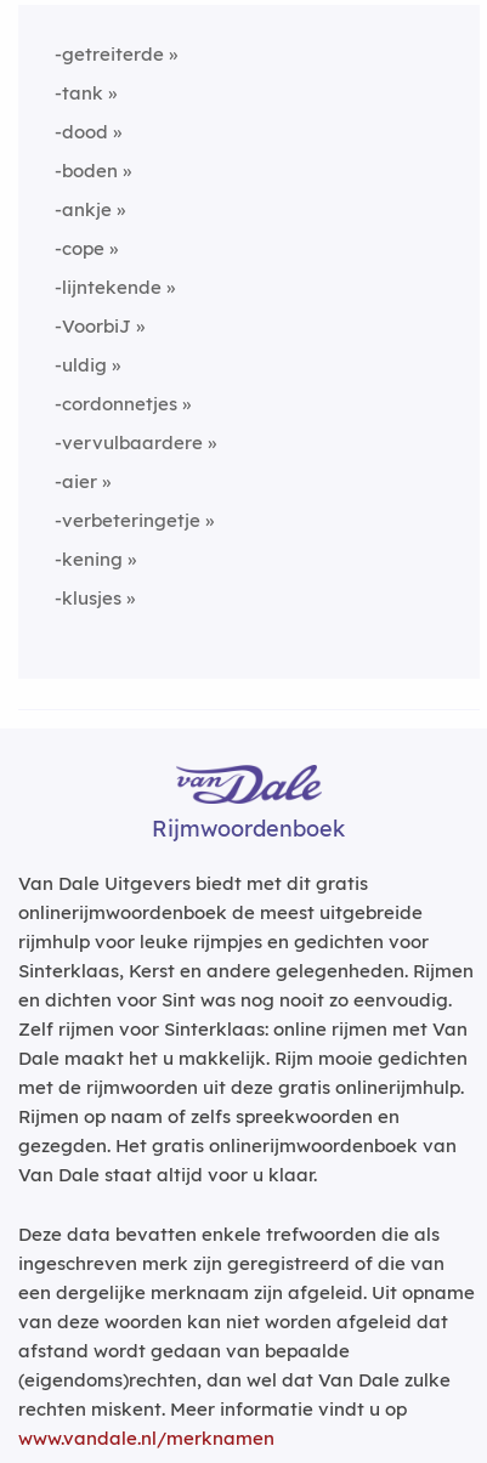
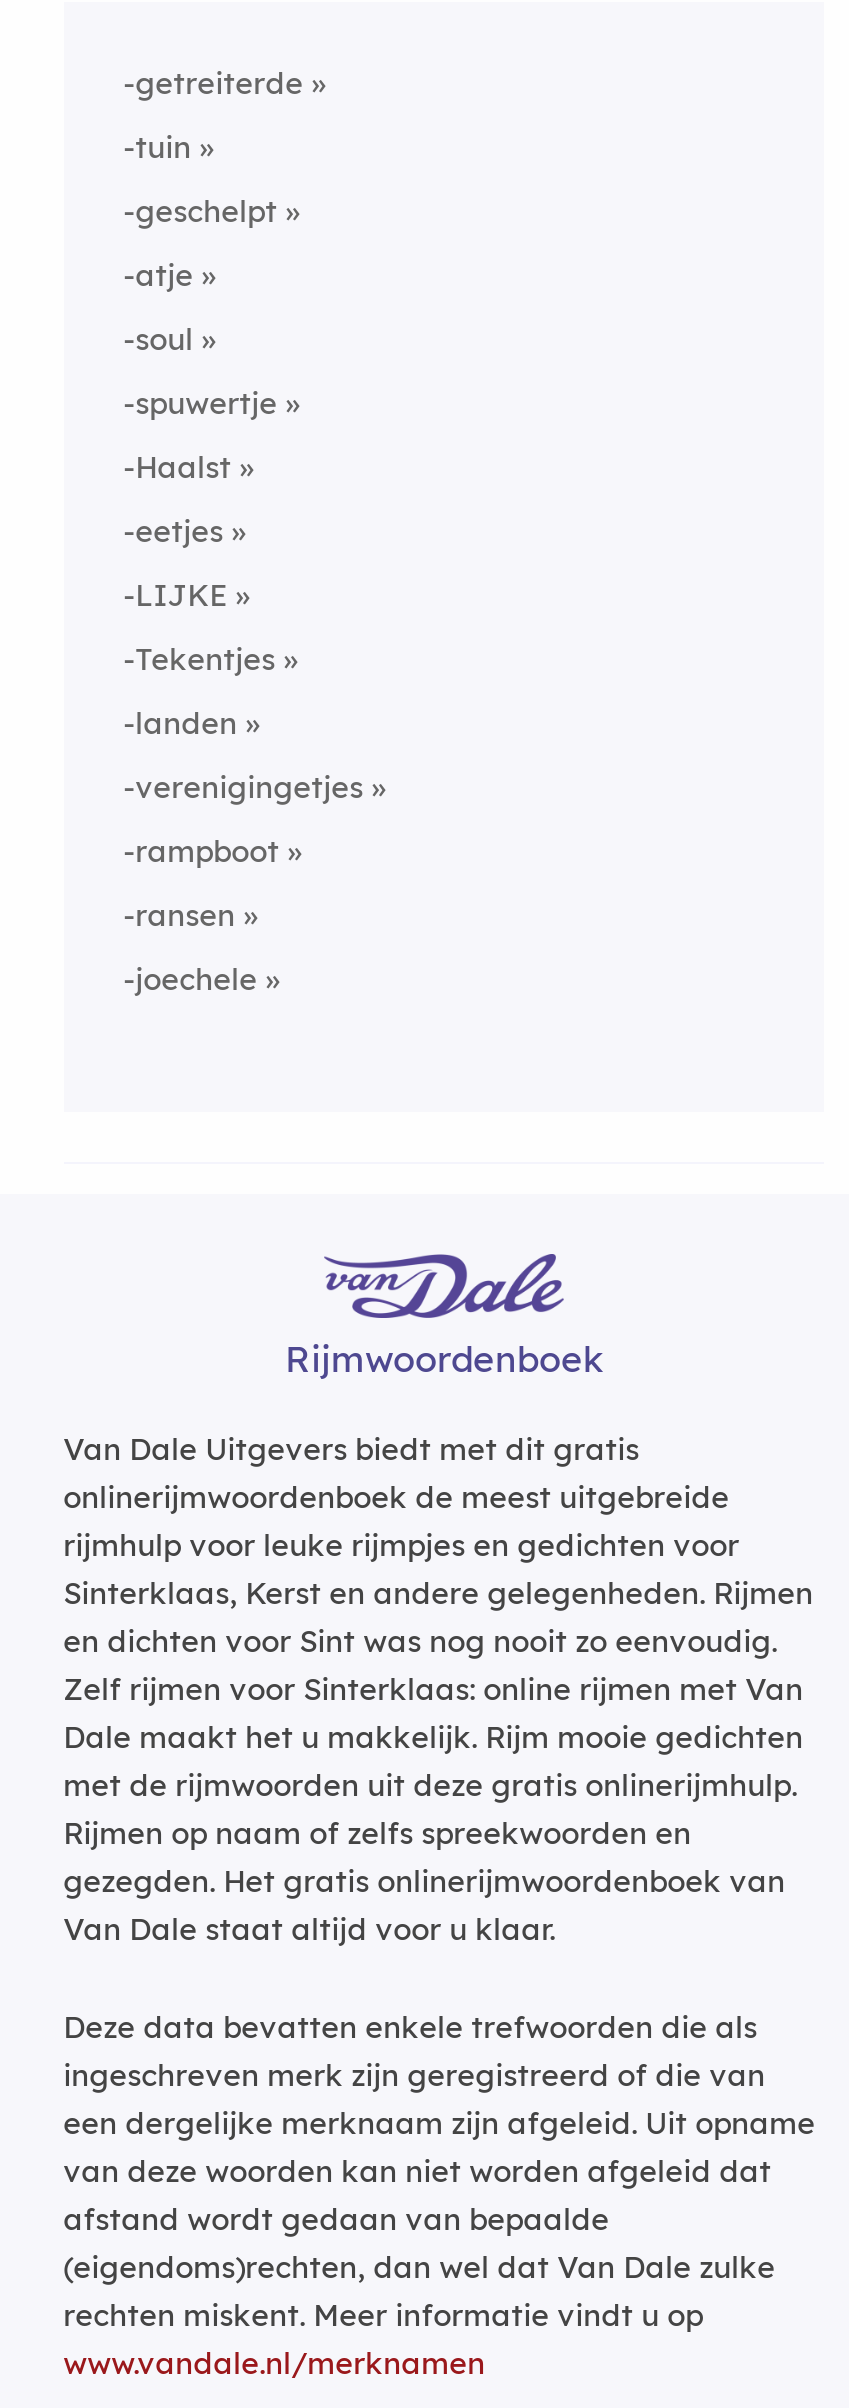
[54,81,103,104] -tank -> [123,128,191,166] -tuin
[54,120,108,143] -dood -> [123,192,277,230] -geschelpt
[54,159,117,182] -boden -> [123,256,193,294] -atje
[54,198,111,221] -ankje -> [123,320,193,358] -soul
[54,237,104,260] -cope -> [123,384,277,422] -spuwertje
[54,276,161,299] -lijntekende -> [123,448,231,486] -Haalst
[54,314,131,338] -VoorbiJ -> [123,512,223,550] -eetjes
[54,353,106,376] -uldig -> [123,576,227,614] -LIJKE
[54,392,177,415] -cordonnetjes -> [123,640,275,678] -Tekentjes
[54,431,202,454] -vervulbaardere -> [123,704,237,742] -landen
[54,470,97,493] -aier -> [123,768,363,806] -verenigingetjes
[54,509,200,532] -verbeteringetje -> [123,832,279,870] -rampboot
[54,548,122,571] -kening -> [123,896,235,934] -ransen
[54,586,121,609] -klusjes -> [123,960,257,998] -joechele

